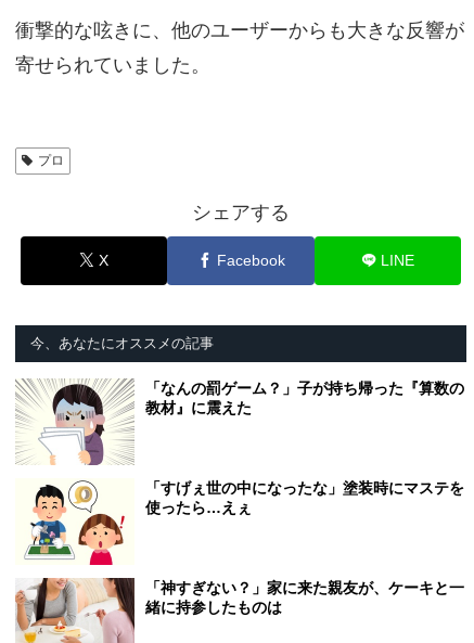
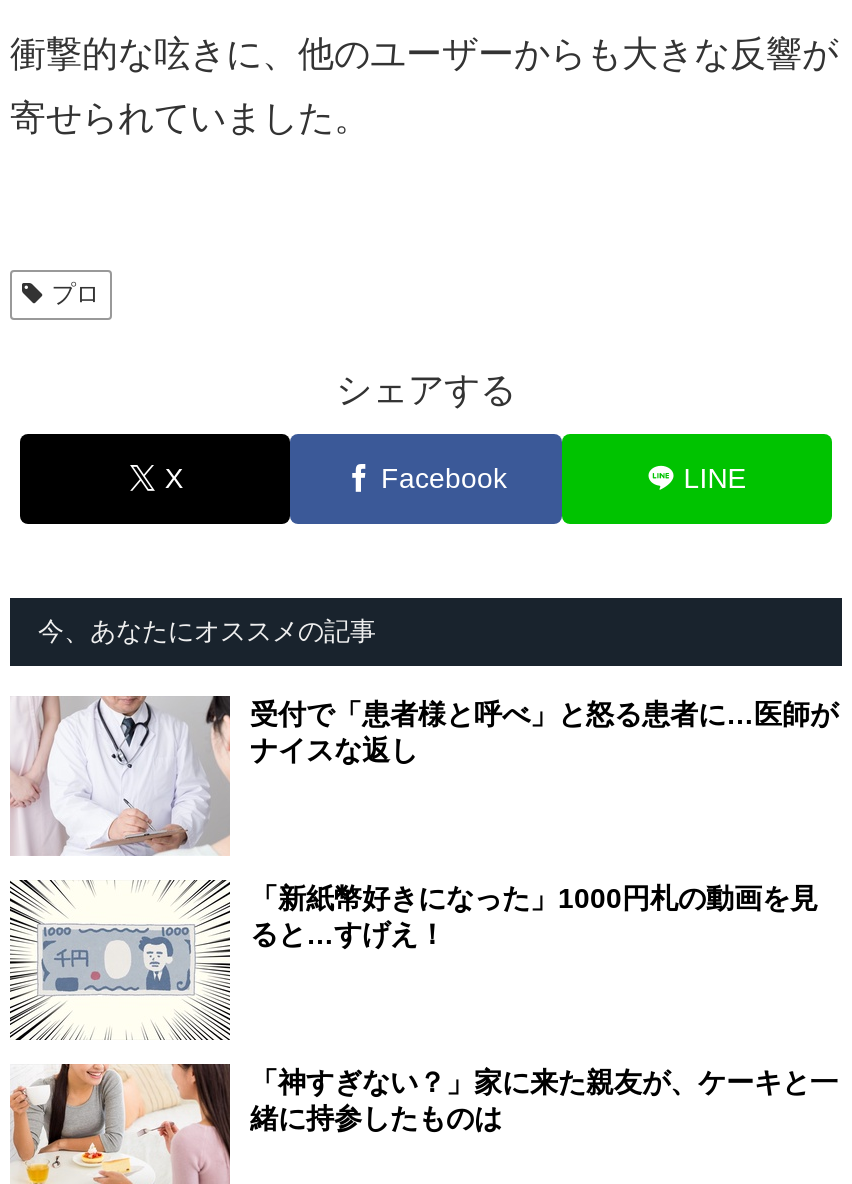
[15,378,464,465] [image] | 「なんの罰ゲーム？」子が持ち帰った『算数の | 教材』に震えた -> [10,694,838,856] [image] | 受付で「患者様と呼べ」と怒る患者に…医師が | ナイスな返し
[15,478,464,566] [image] | 「すげぇ世の中になったな」塗装時にマステを | 使ったら…えぇ -> [8,878,818,1042] [image] | 「新紙幣好きになった」1000円札の動画を見 | ると…すげえ！

